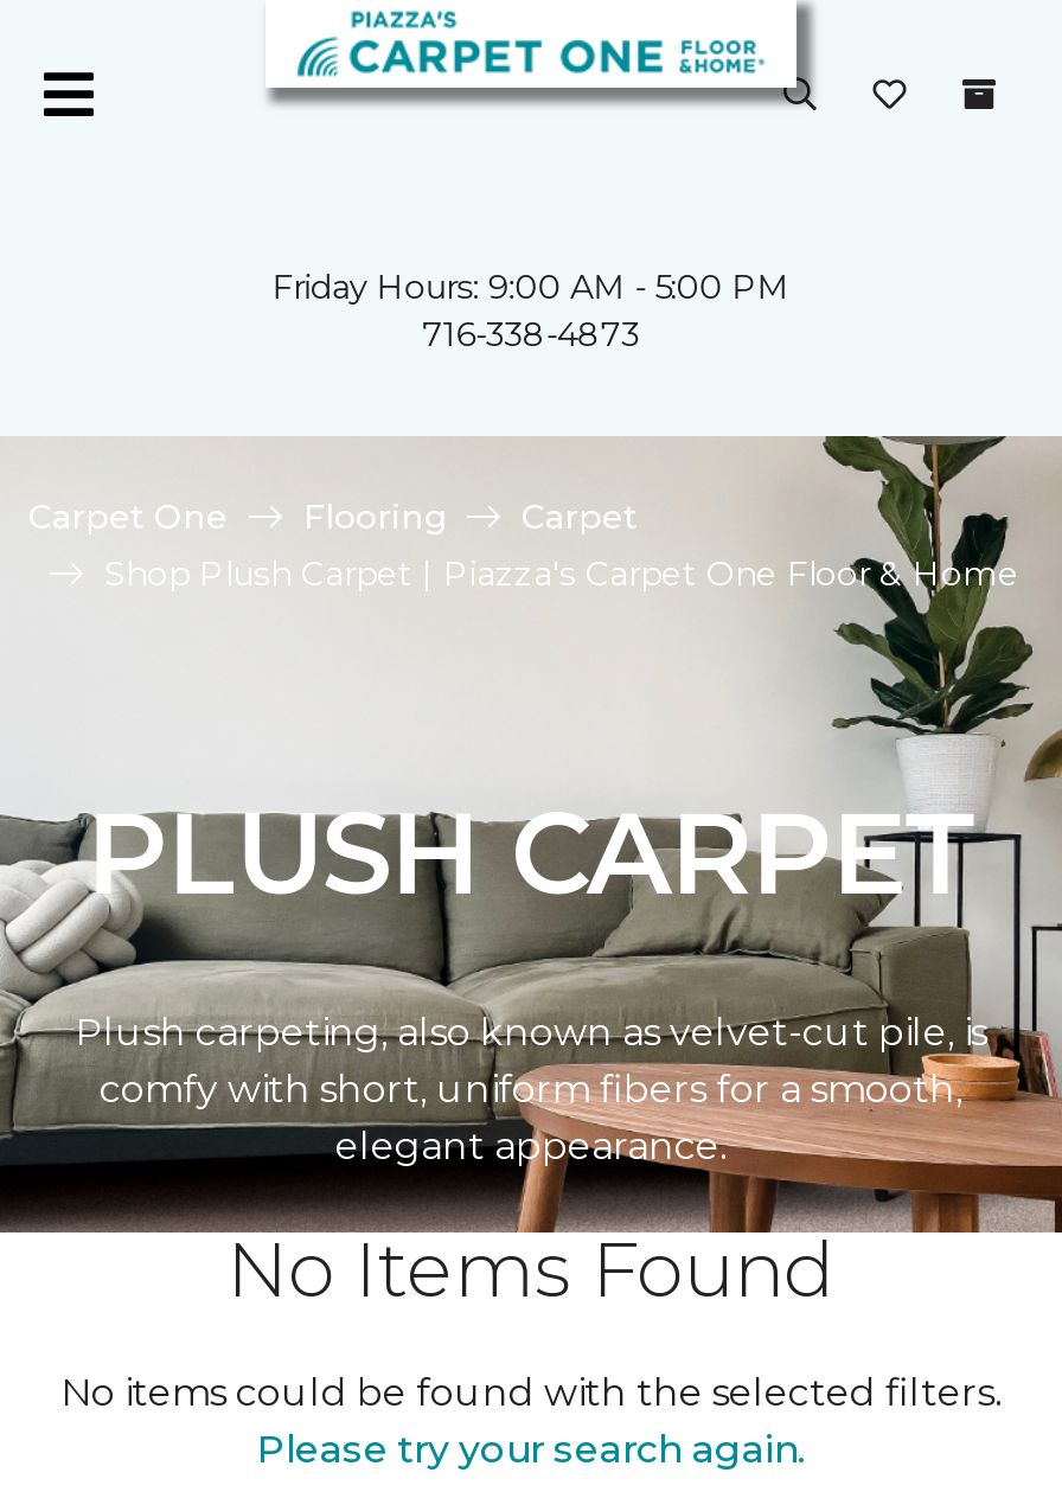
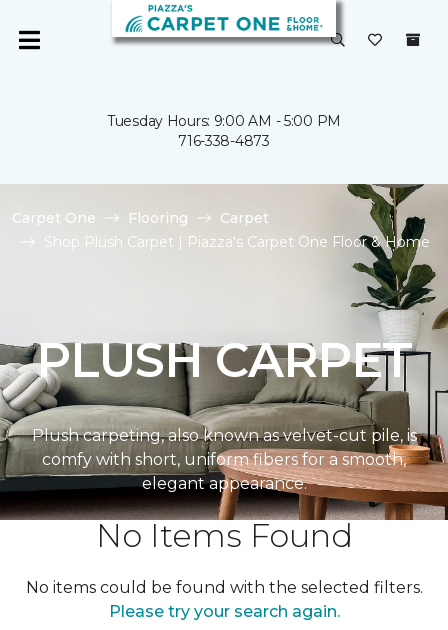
[272,265,790,308] Friday Hours: 9:00 AM - 5:00 PM -> [107,112,341,130] Tuesday Hours: 9:00 AM - 5:00 PM

